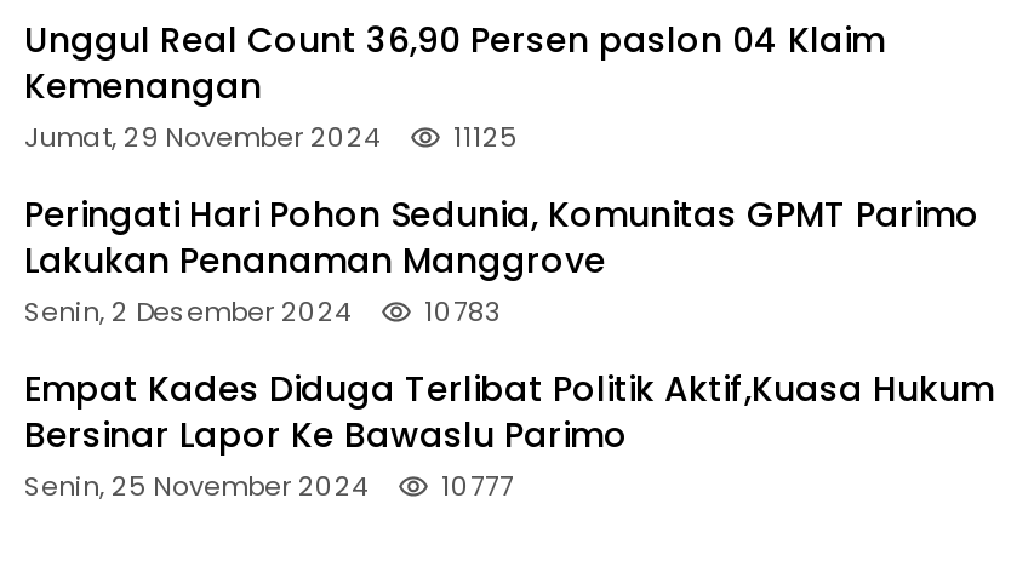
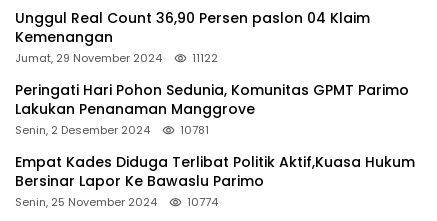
[24,118,516,156] Jumat, 29 November 2024 11125 -> [15,50,218,66] Jumat, 29 November 2024 11122
[24,292,502,331] Senin, 2 Desember 2024 10783 -> [15,122,209,138] Senin, 2 Desember 2024 10781
[24,466,514,505] Senin, 25 November 2024 10777 -> [15,194,218,210] Senin, 25 November 2024 10774

